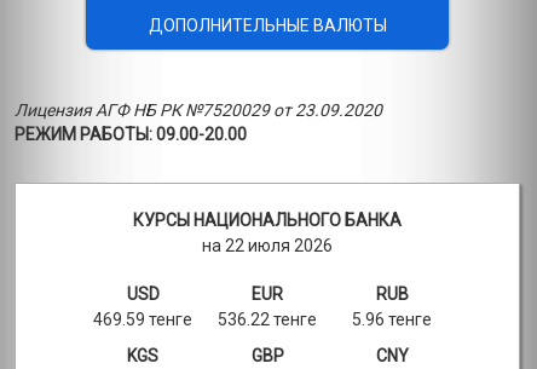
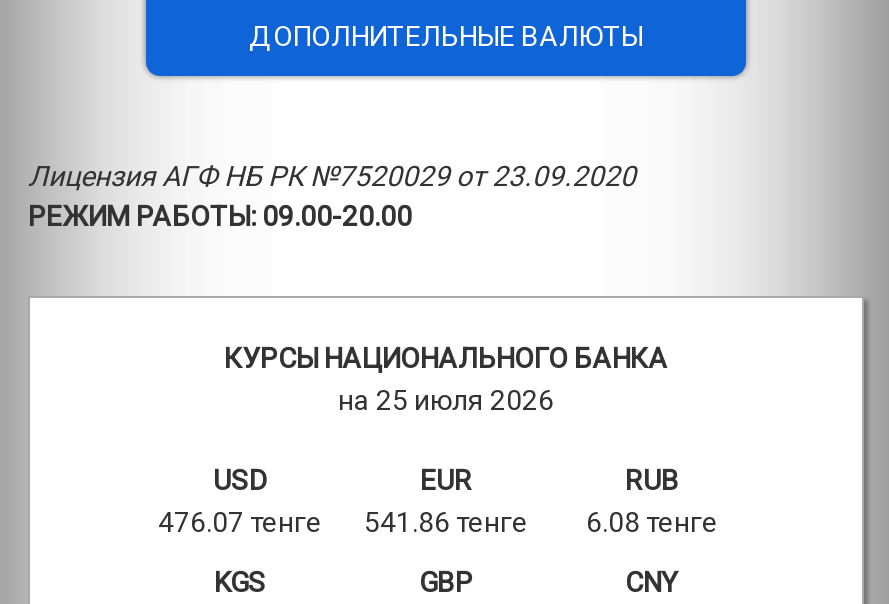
[202,236,333,255] на 22 июля 2026 -> [338,384,554,416] на 25 июля 2026
[93,310,192,329] 469.59 тенге -> [158,506,322,538] 476.07 тенге
[218,310,317,329] 536.22 тенге -> [364,506,528,538] 541.86 тенге
[352,310,432,329] 5.96 тенге -> [586,506,718,538] 6.08 тенге

